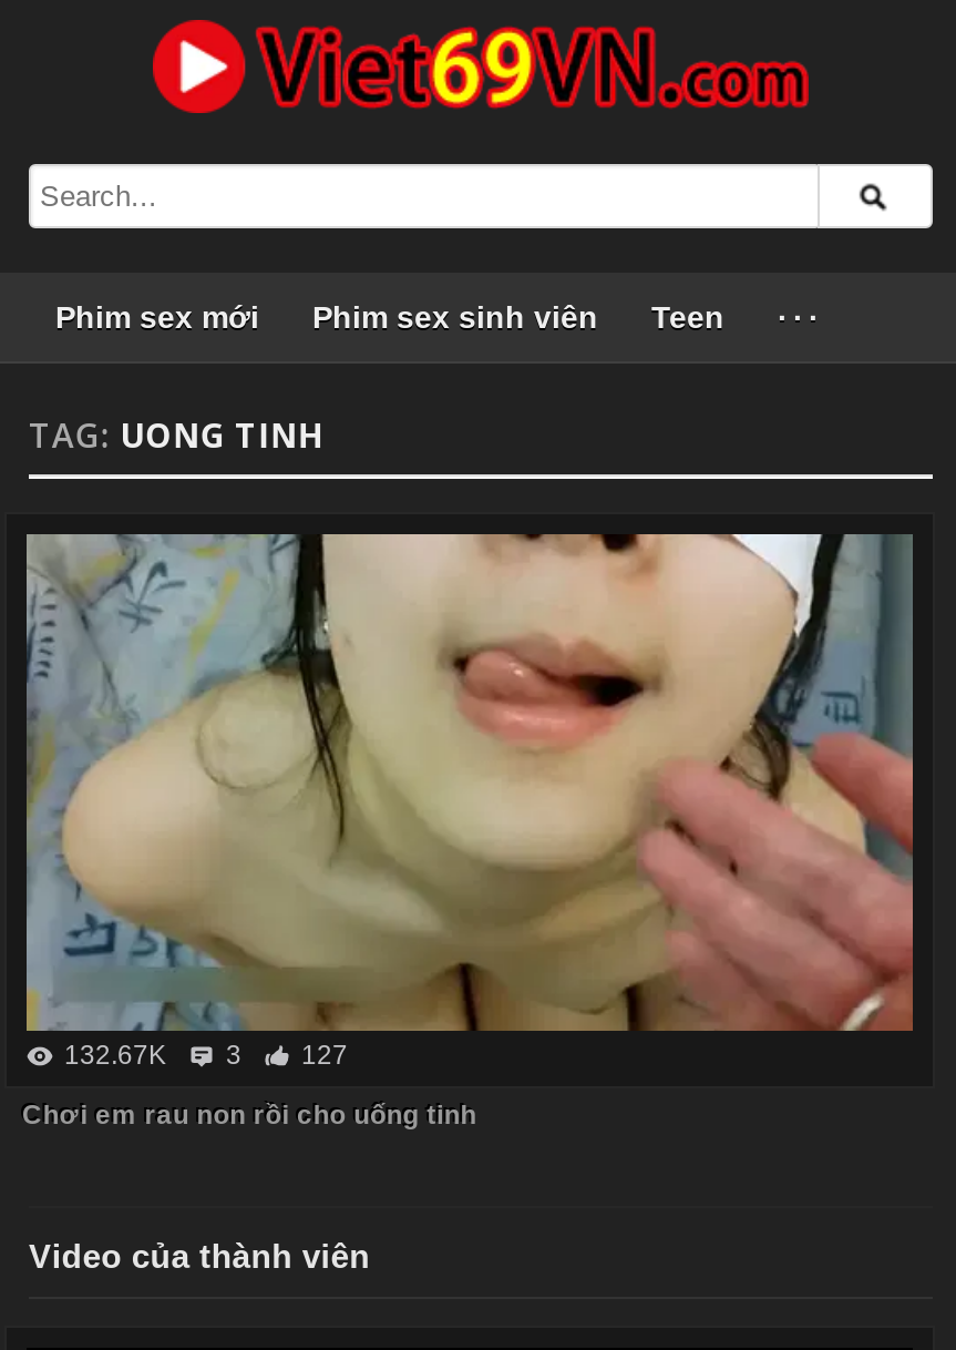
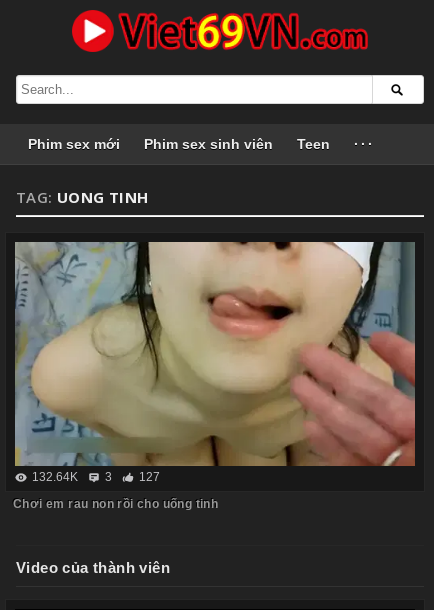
[64,1041,348,1072] 132.67K 3 127 -> [32,470,160,484] 132.64K 3 127

